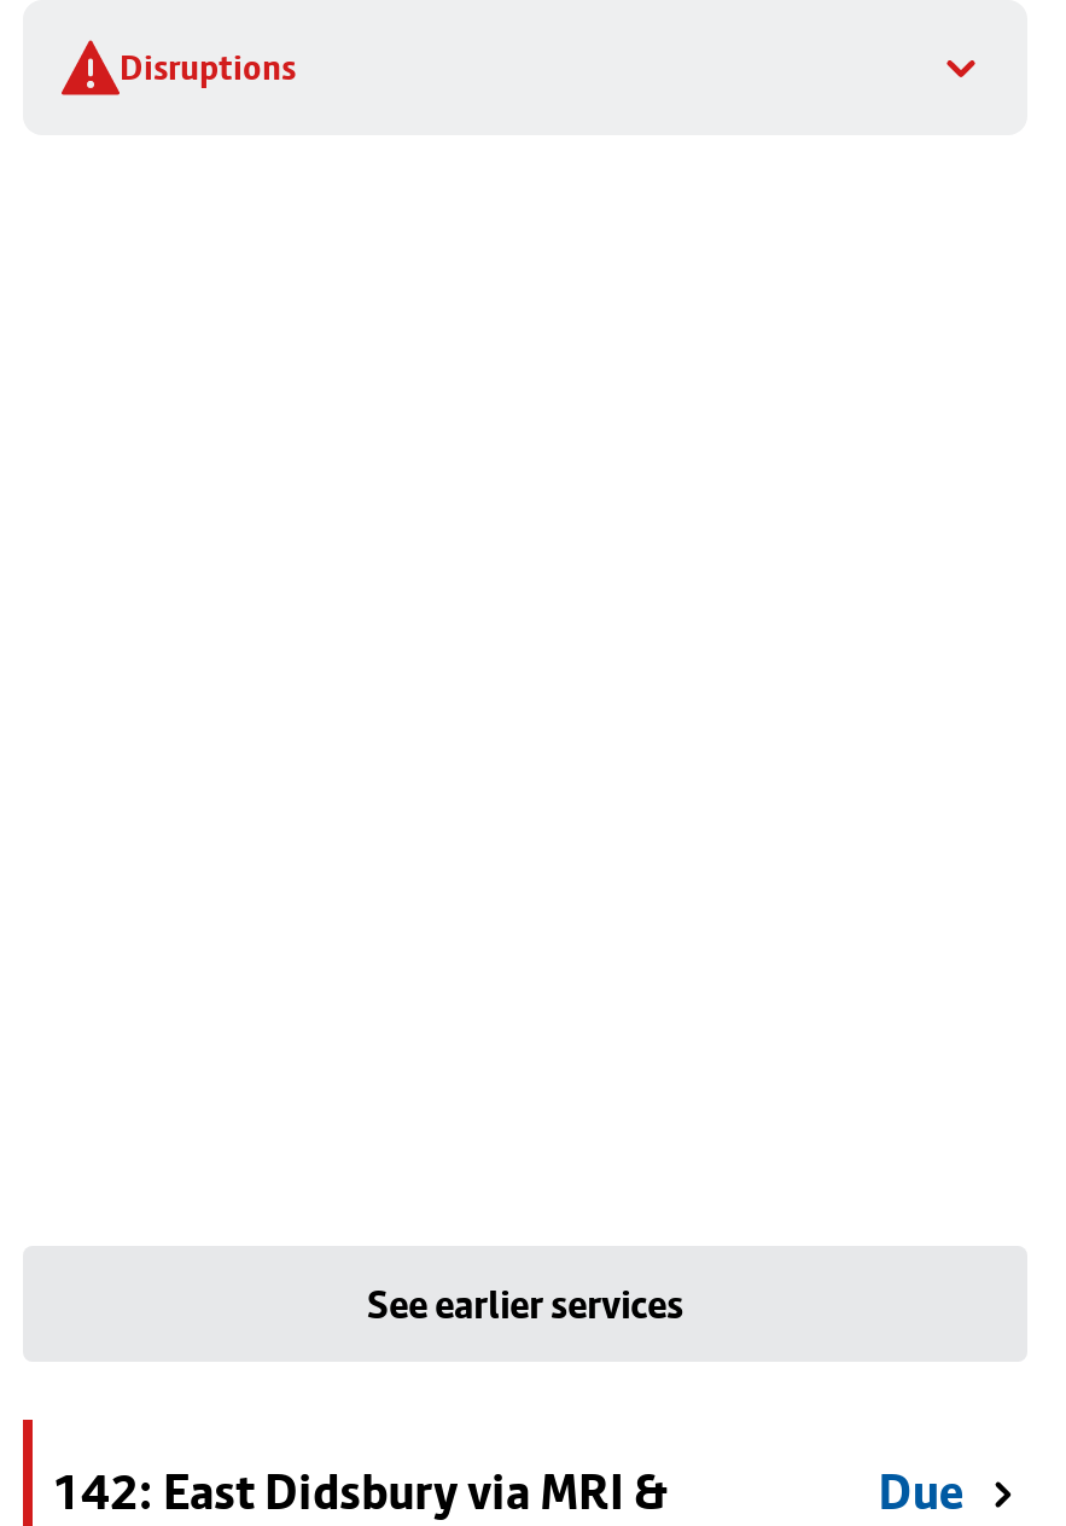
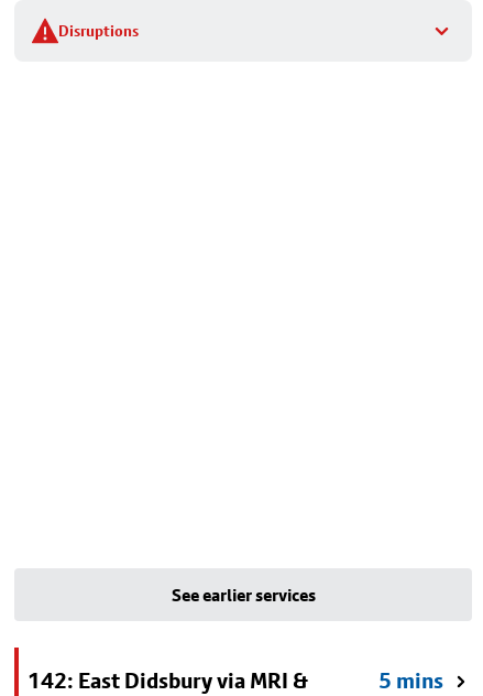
[878,1463,965,1521] Due -> [379,667,444,694] 5 mins

